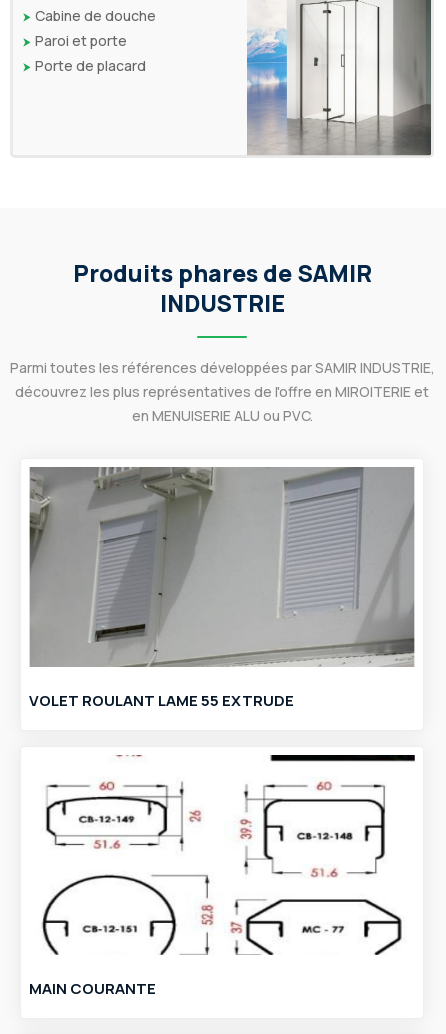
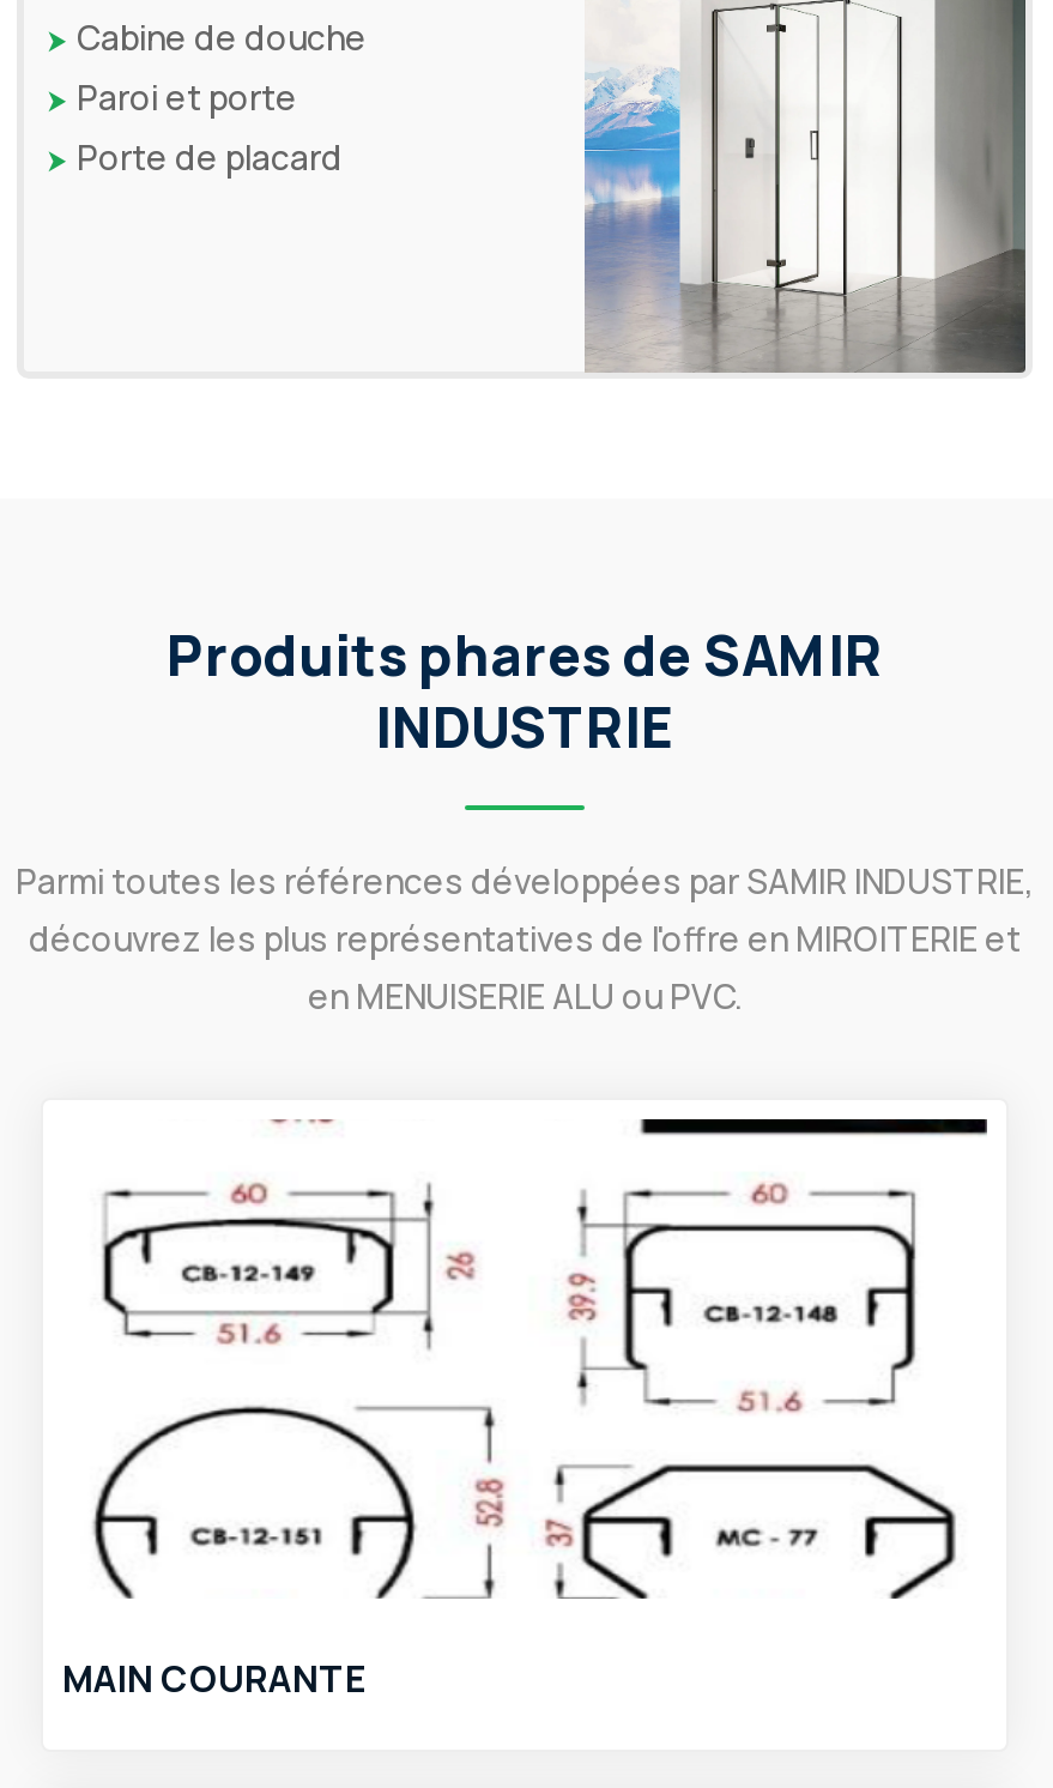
[28,466,415,710] [image] | VOLET ROULANT LAME 55 EXTRUDE -> none

